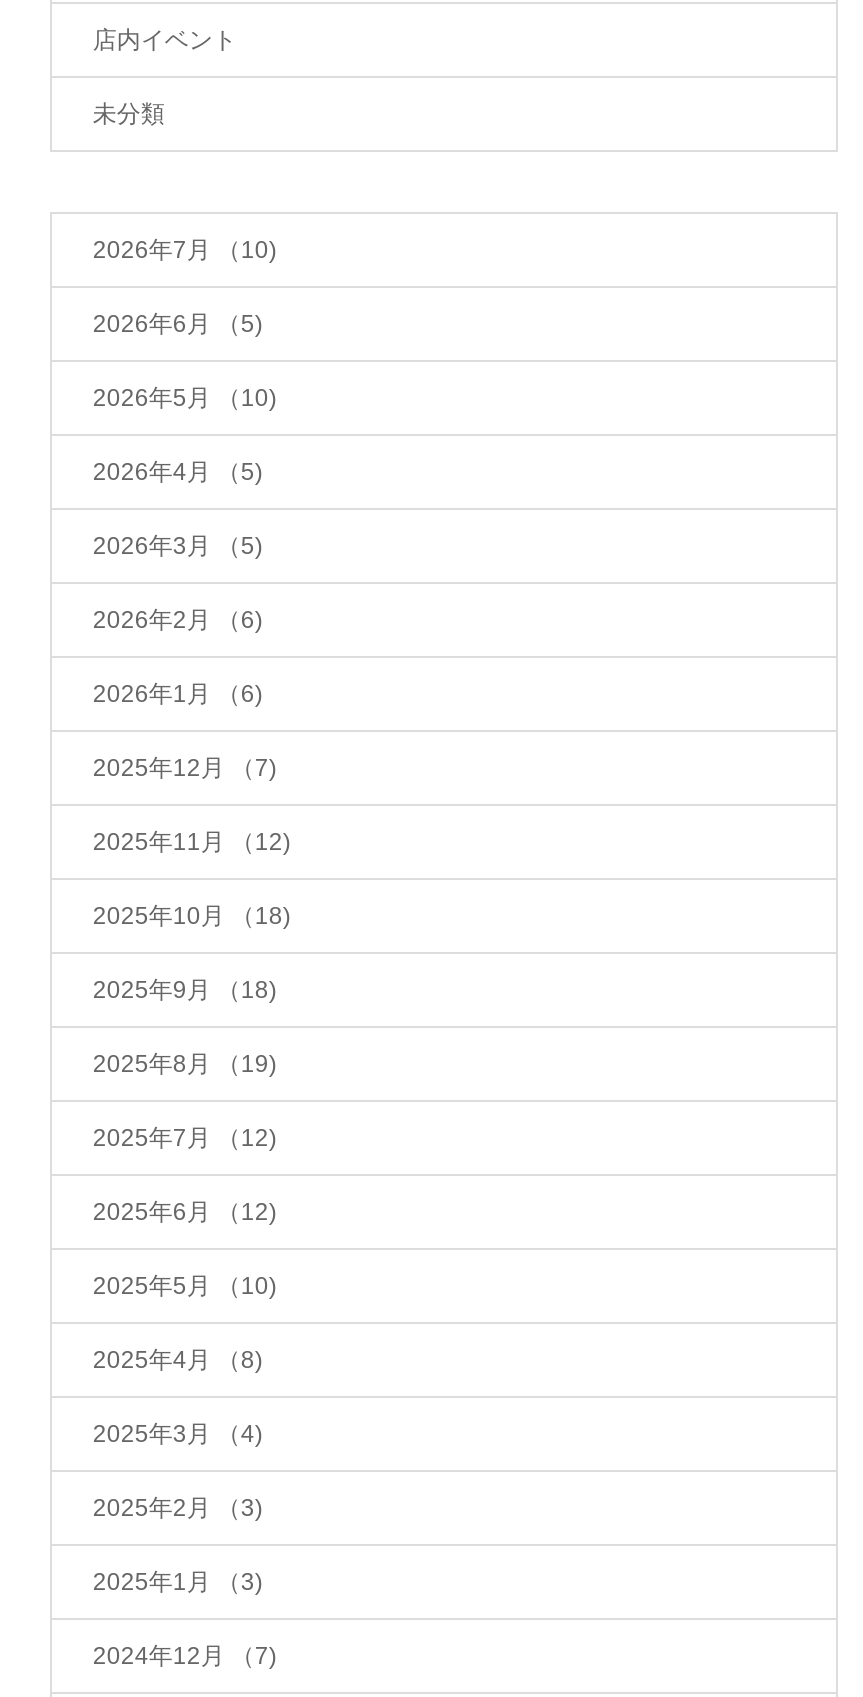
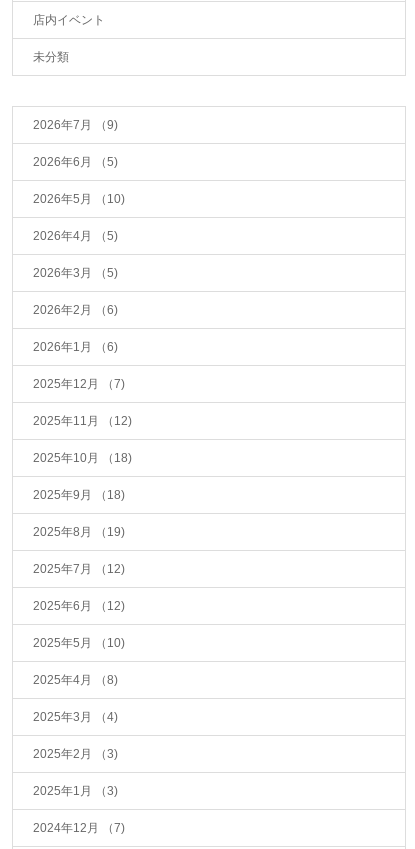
[93,235,277,263] 2026年7月（10) -> [33,118,118,132] 2026年7月（9)

